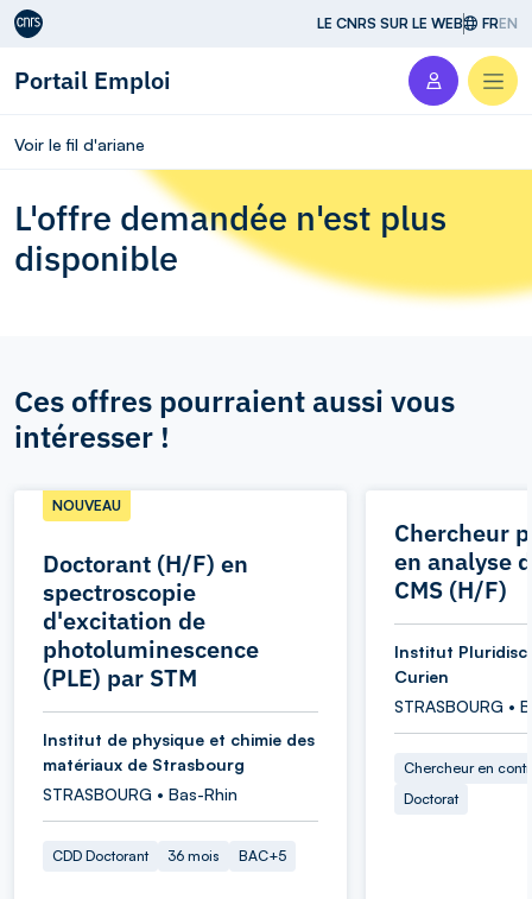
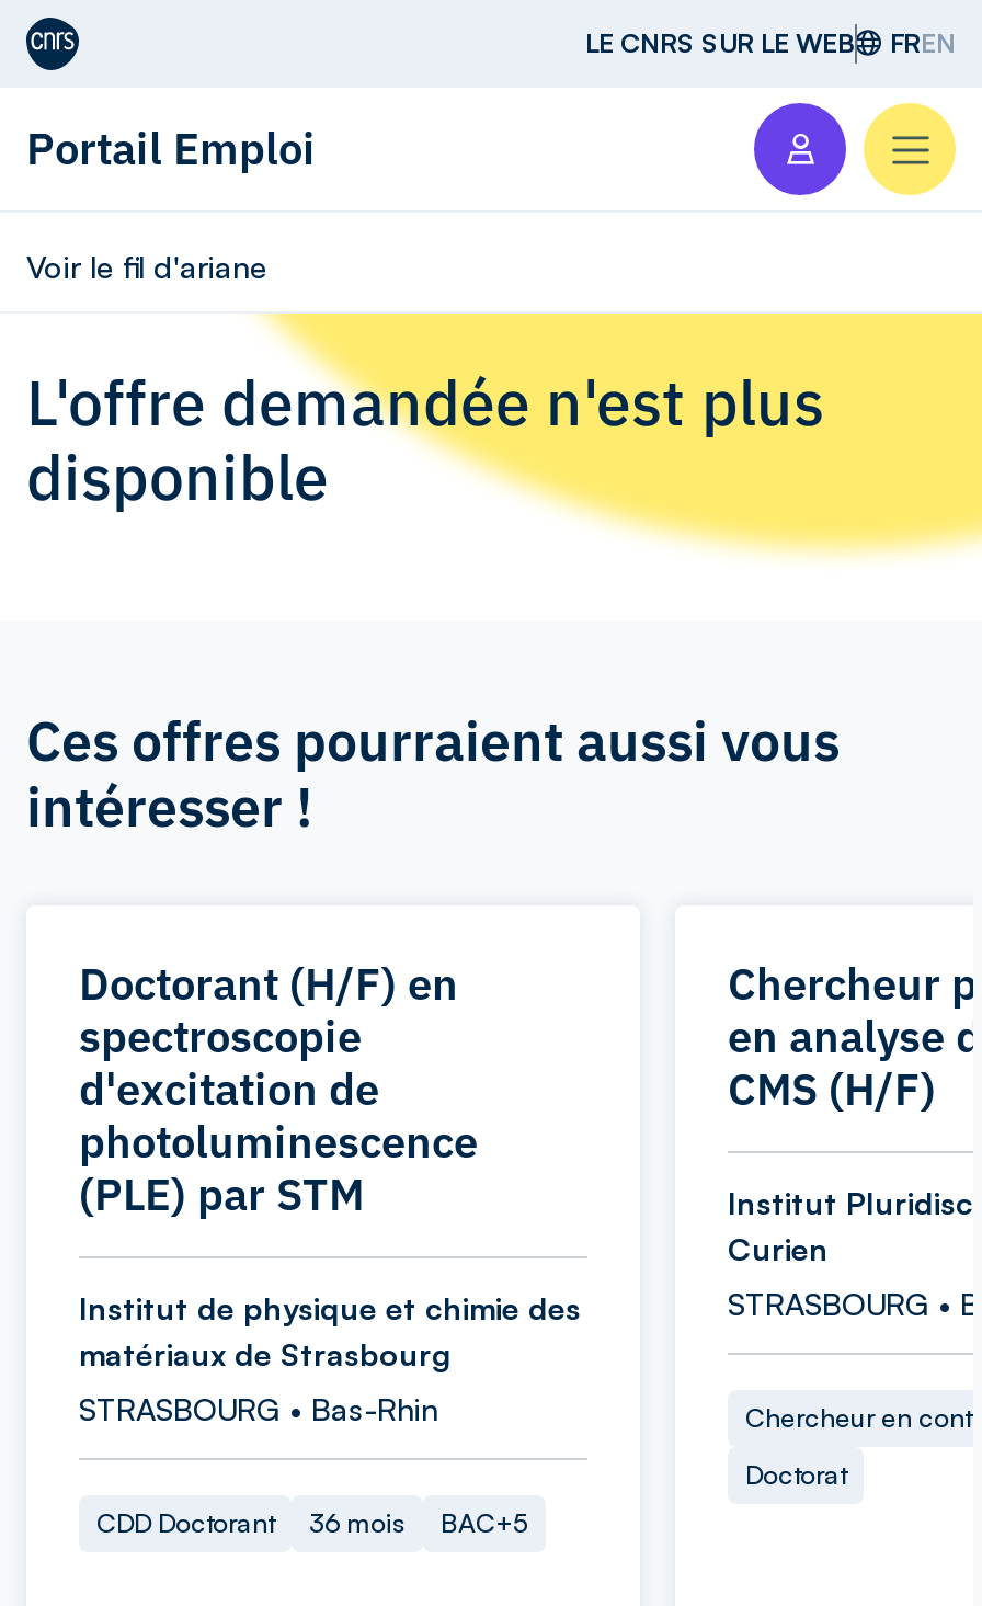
[52,496,121,514] NOUVEAU -> none

